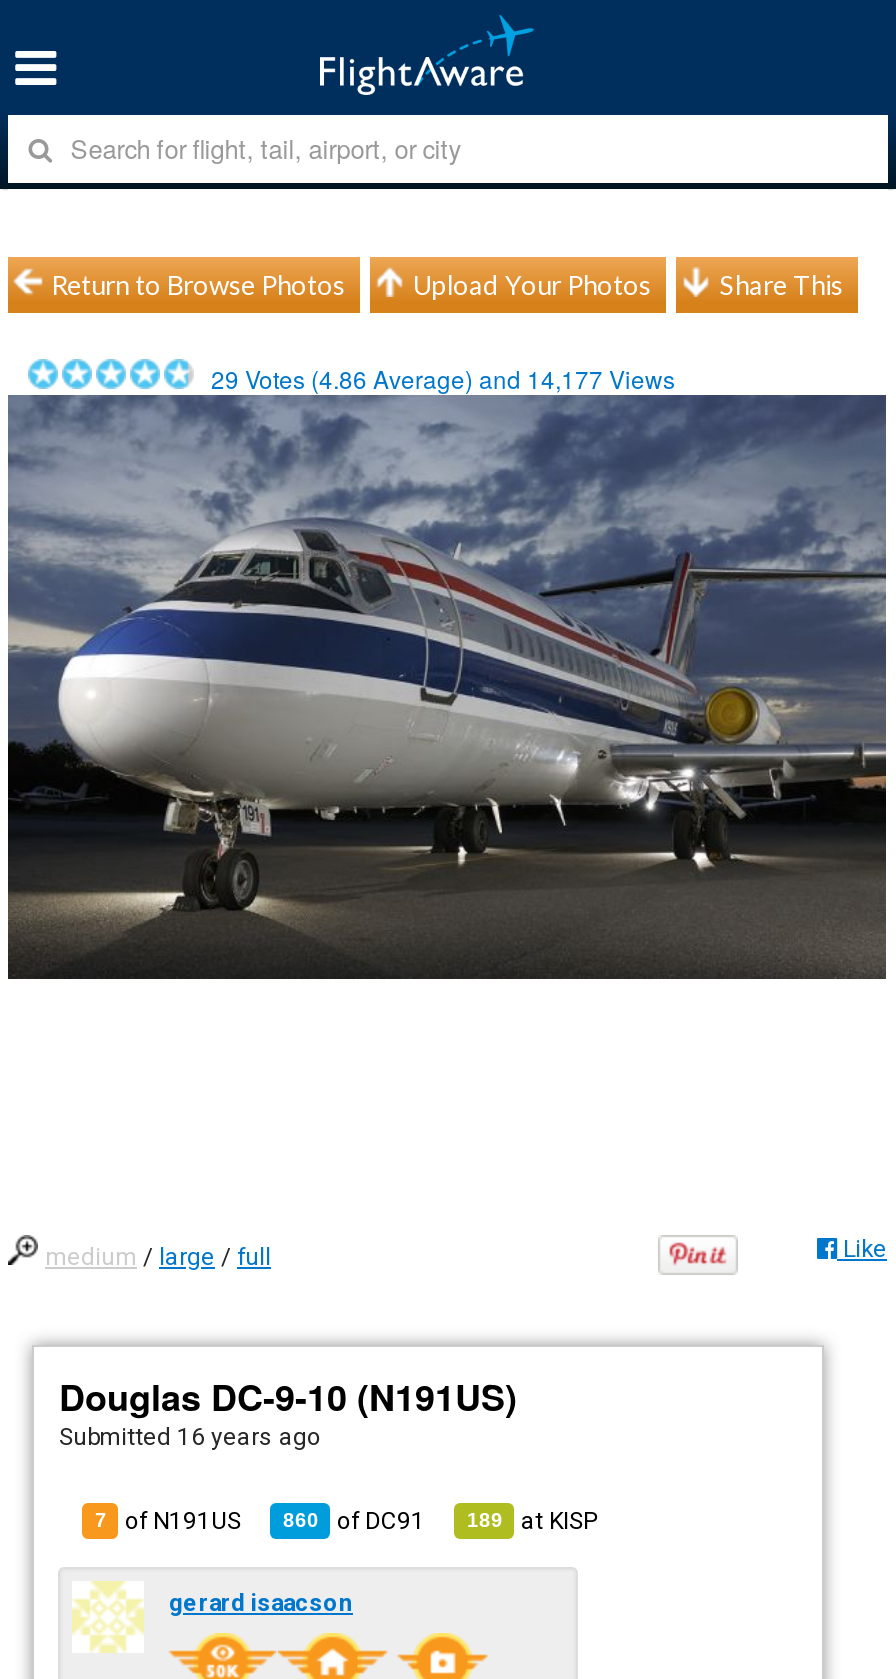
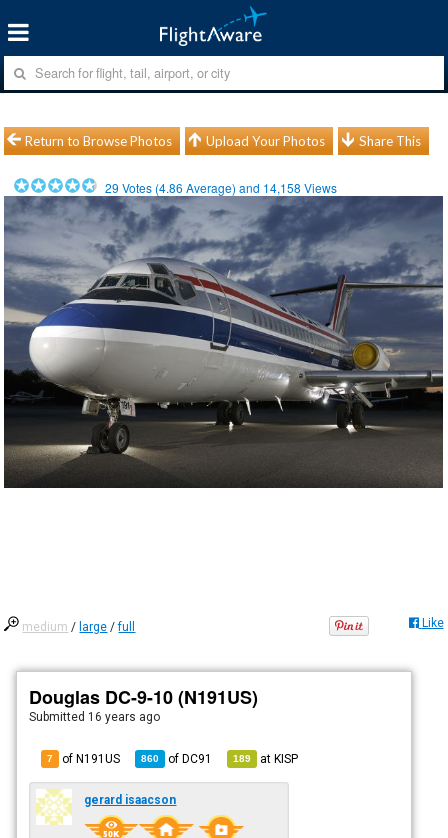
[211,361,687,395] 29 Votes (4.86 Average) and 14,177 Views -> [105,179,343,196] 29 Votes (4.86 Average) and 14,158 Views

